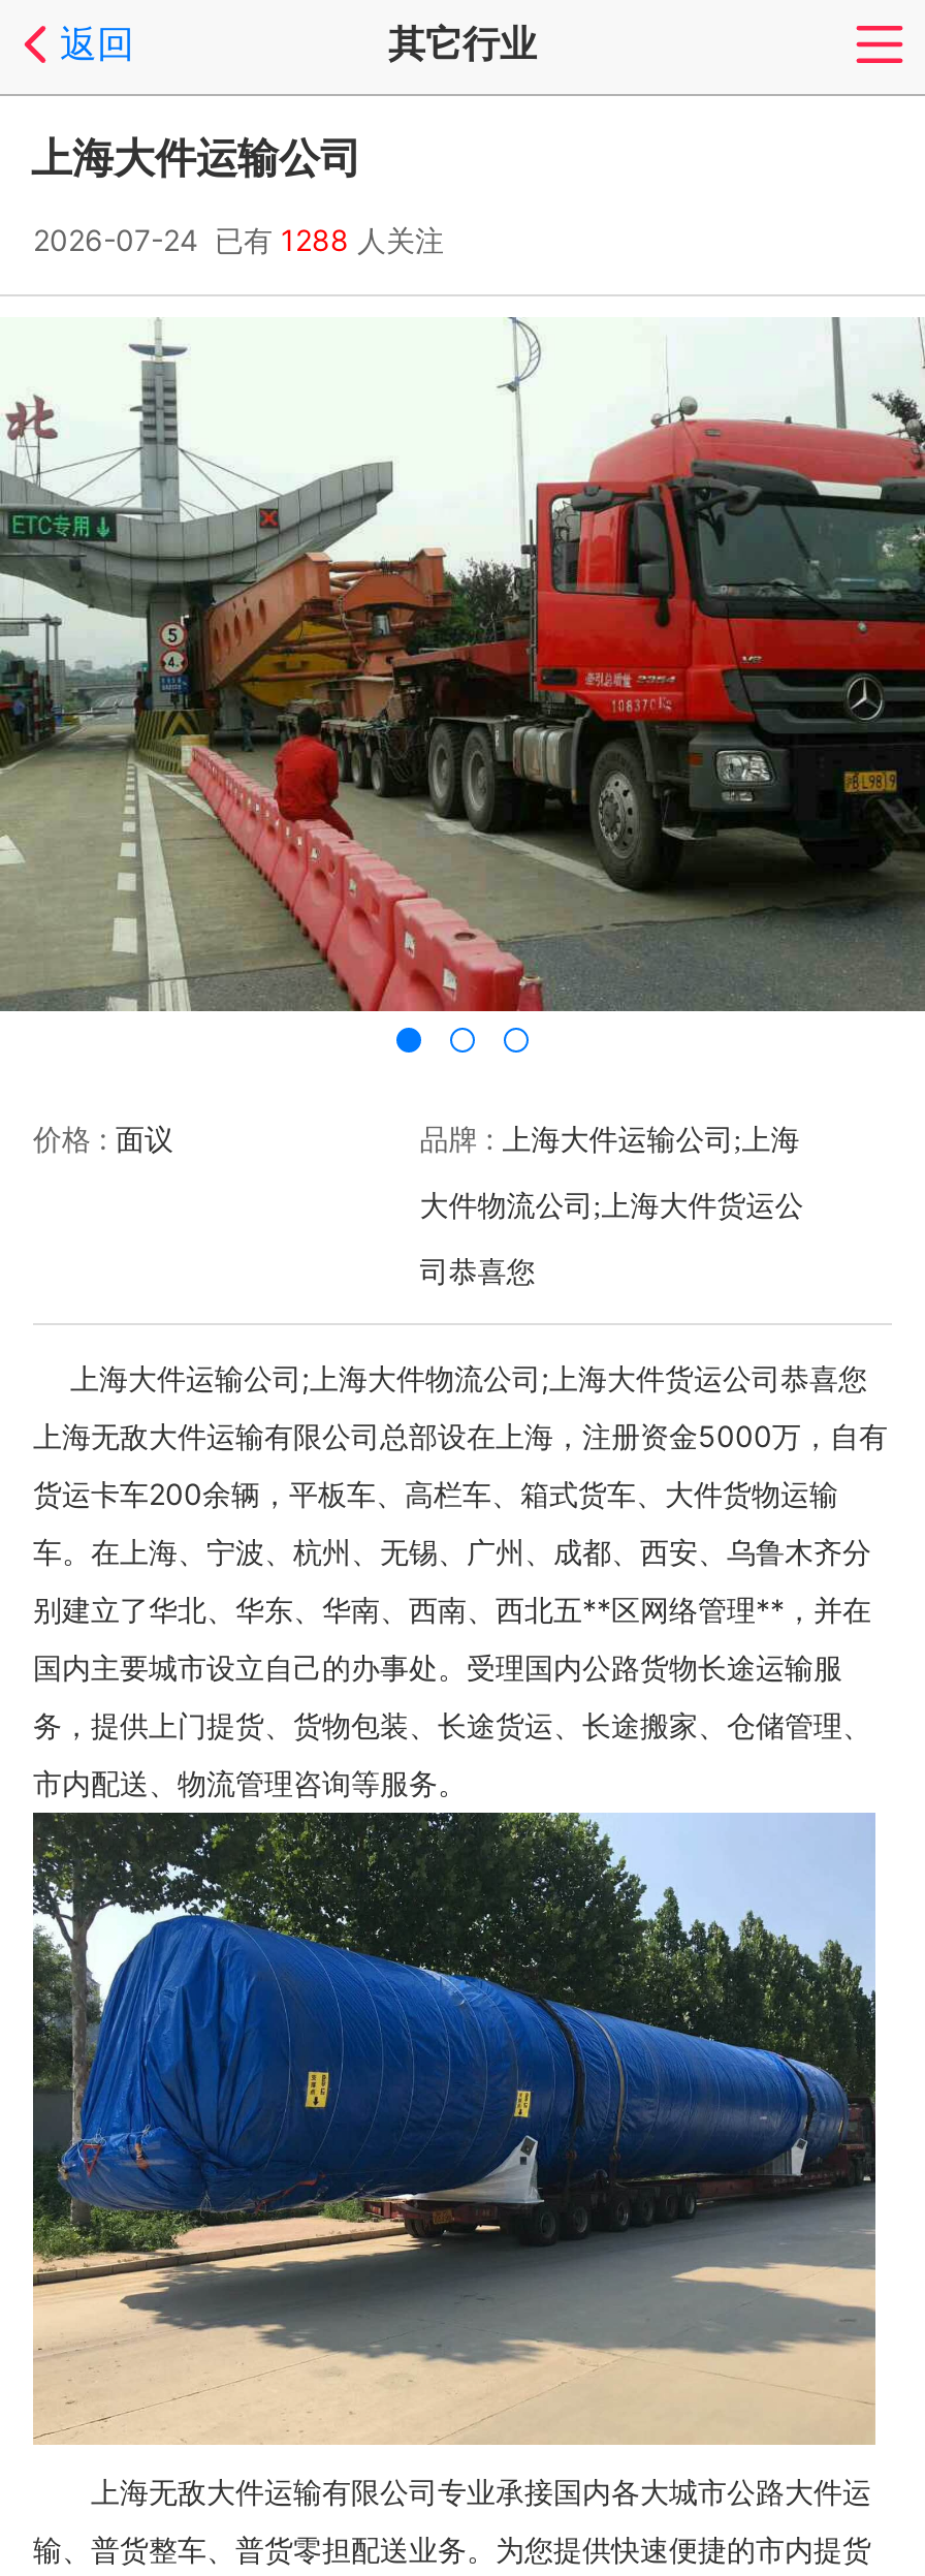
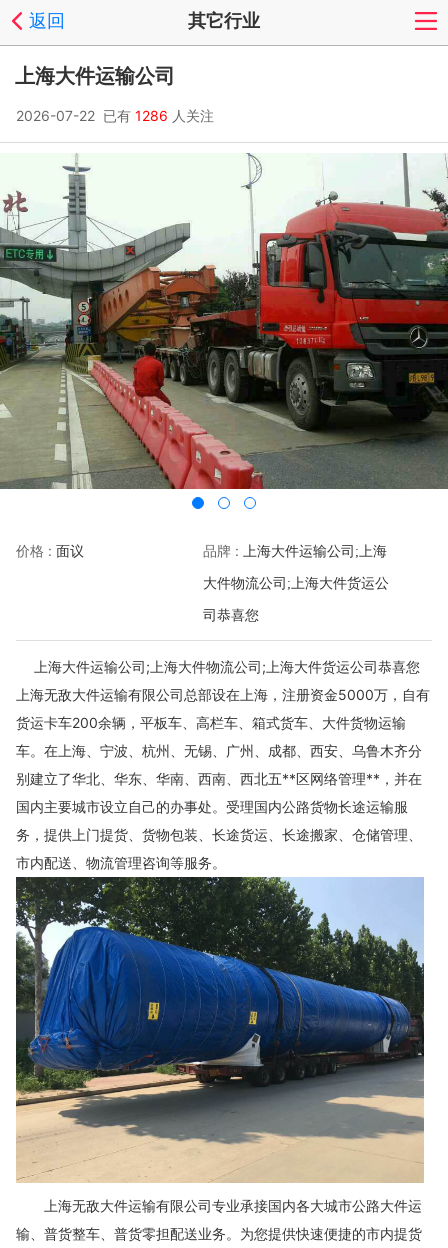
[33,222,444,257] 2026-07-24 已有1288人关注 -> [16,107,214,124] 2026-07-22 已有1286人关注

